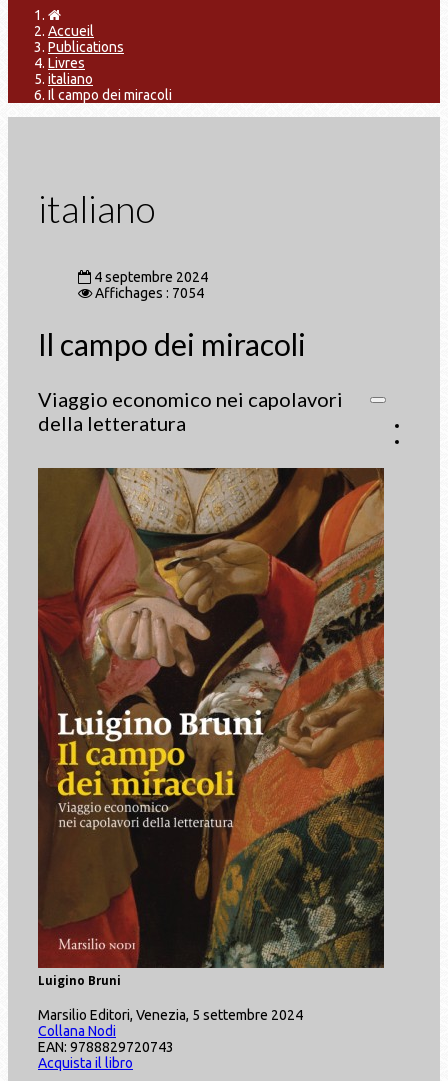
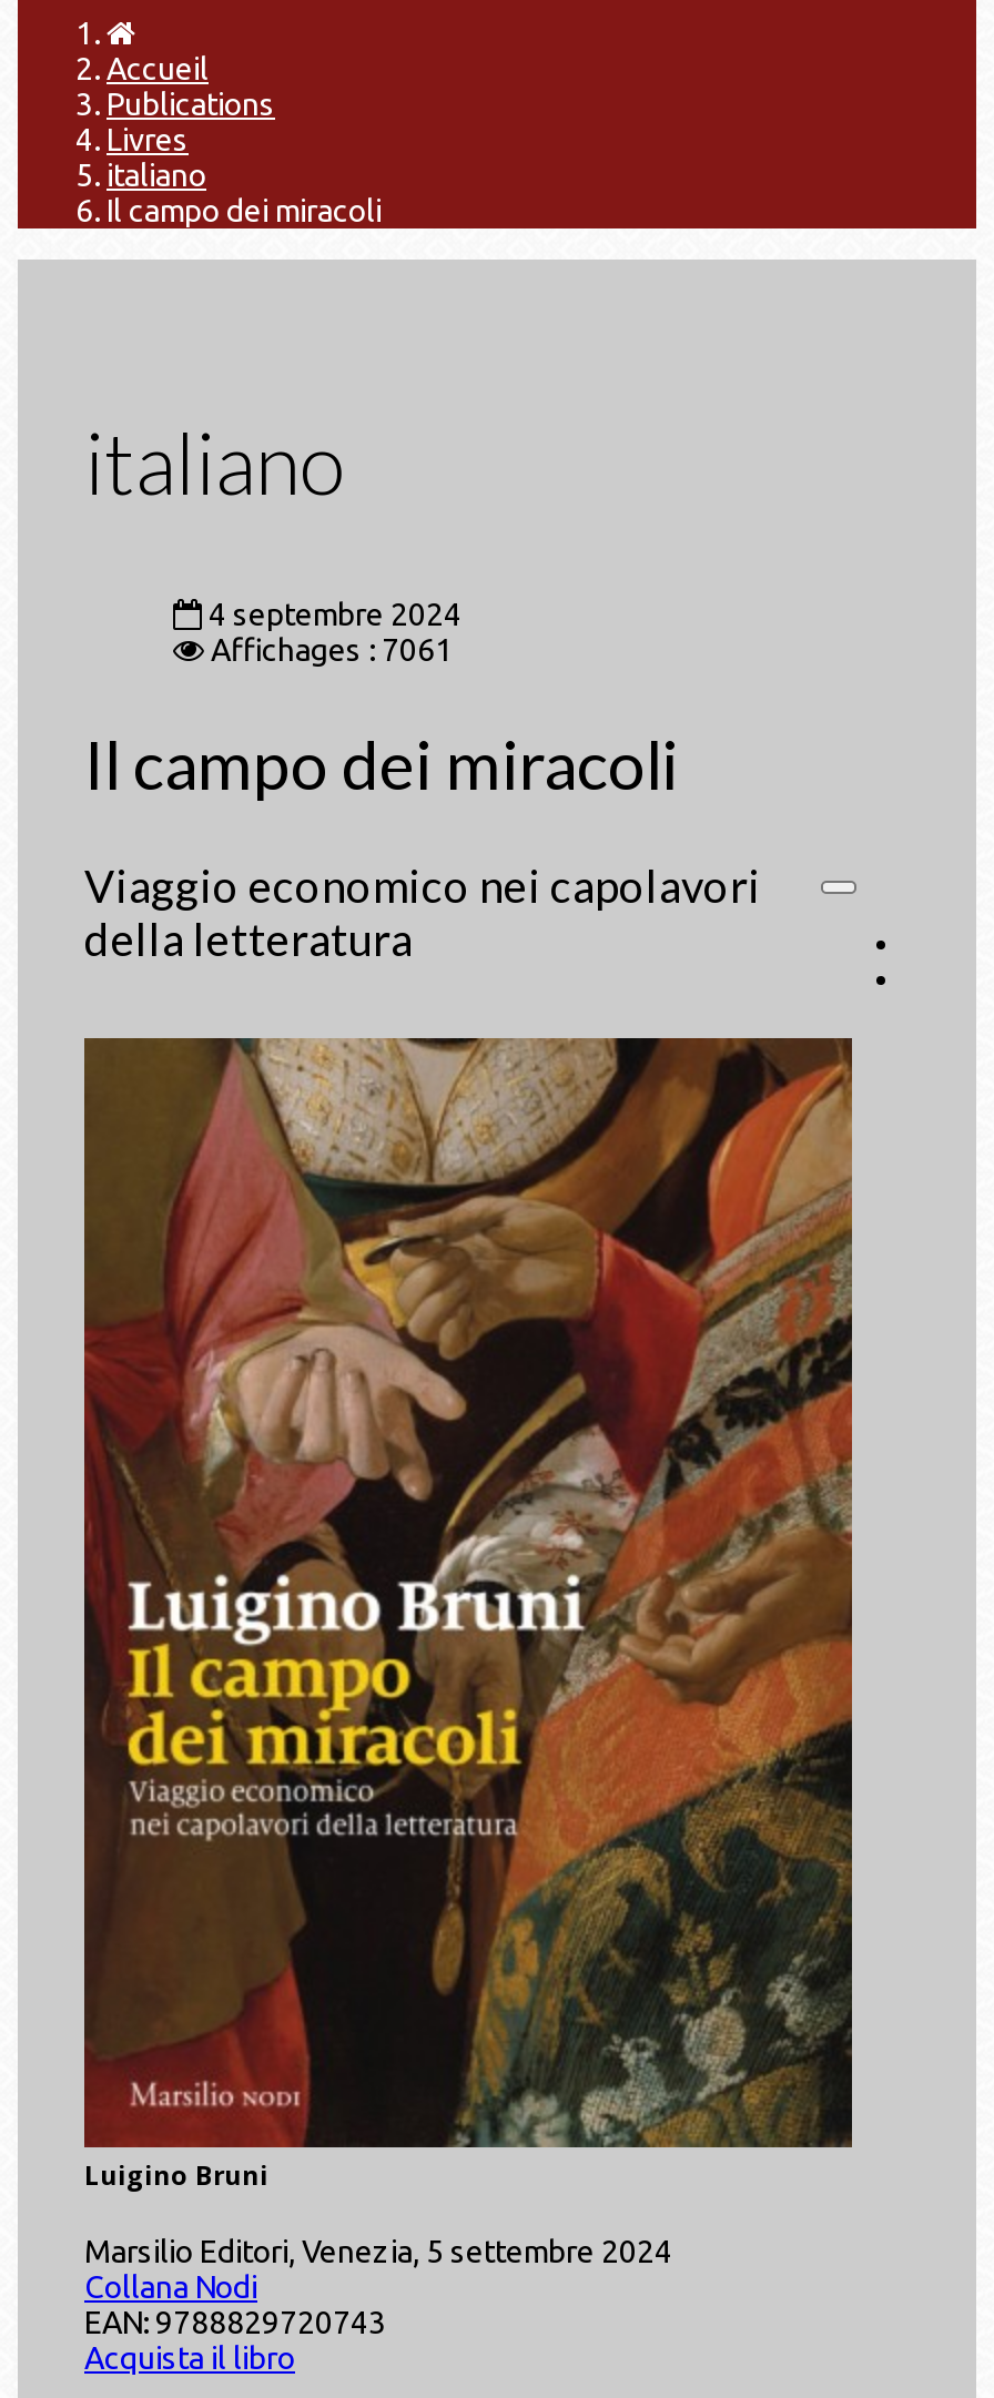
[95,285,204,301] Affichages : 7054 -> [211,632,453,667] Affichages : 7061

